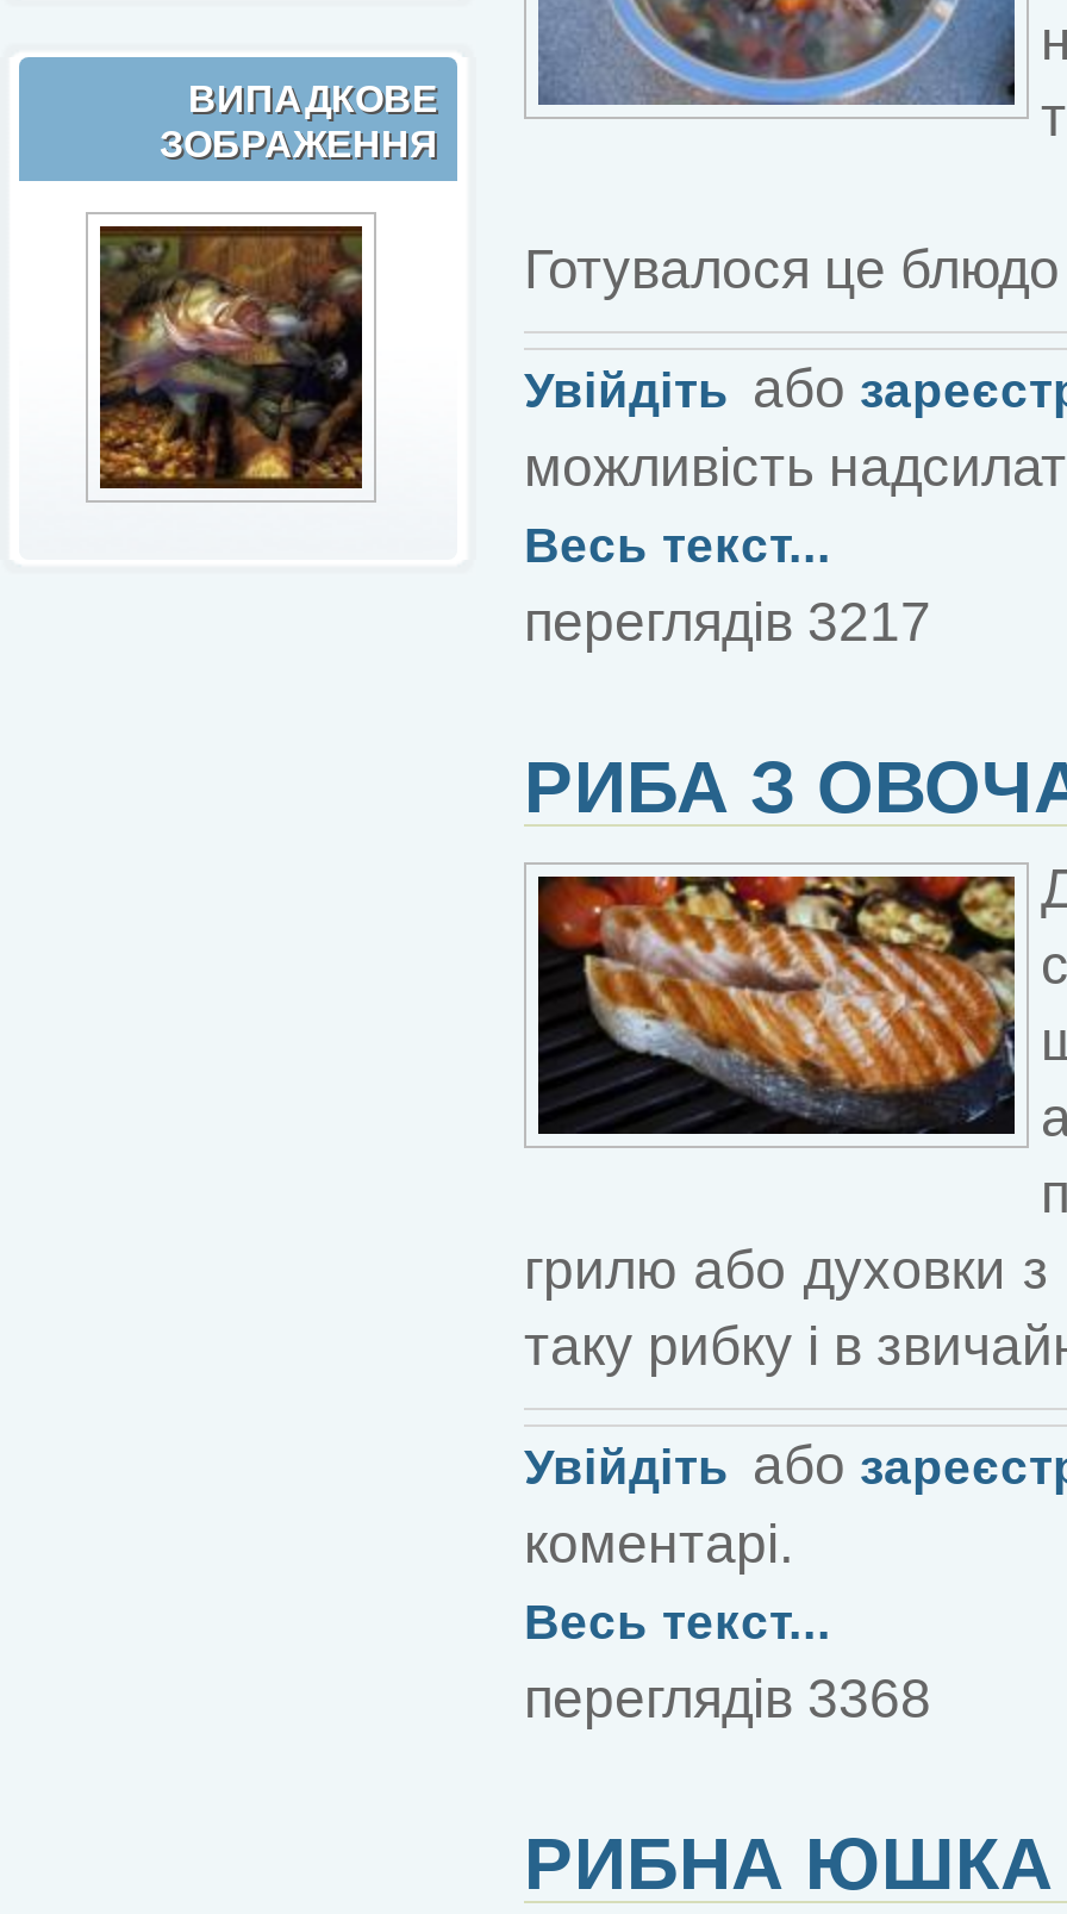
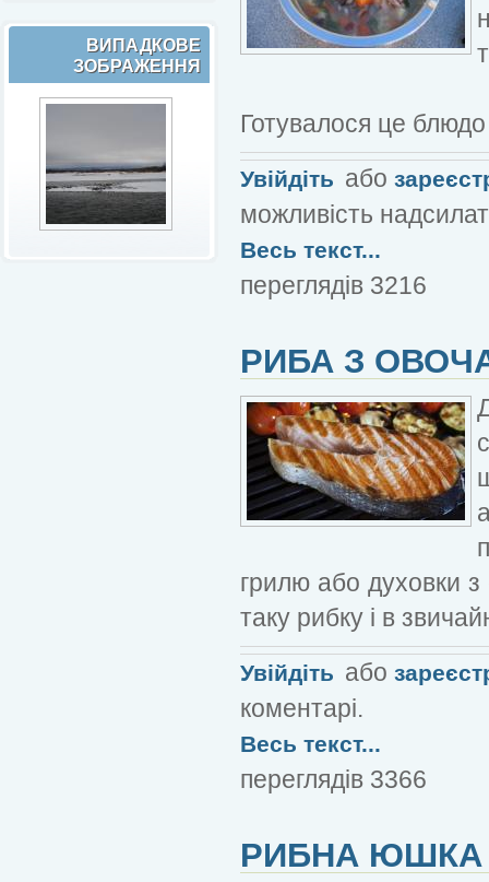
[98,226,362,488] [image] -> [45,105,167,224] [image]
[524,591,931,653] переглядів 3217 -> [240,271,427,299] переглядів 3216
[524,1667,931,1729] переглядів 3368 -> [240,765,427,793] переглядів 3366

